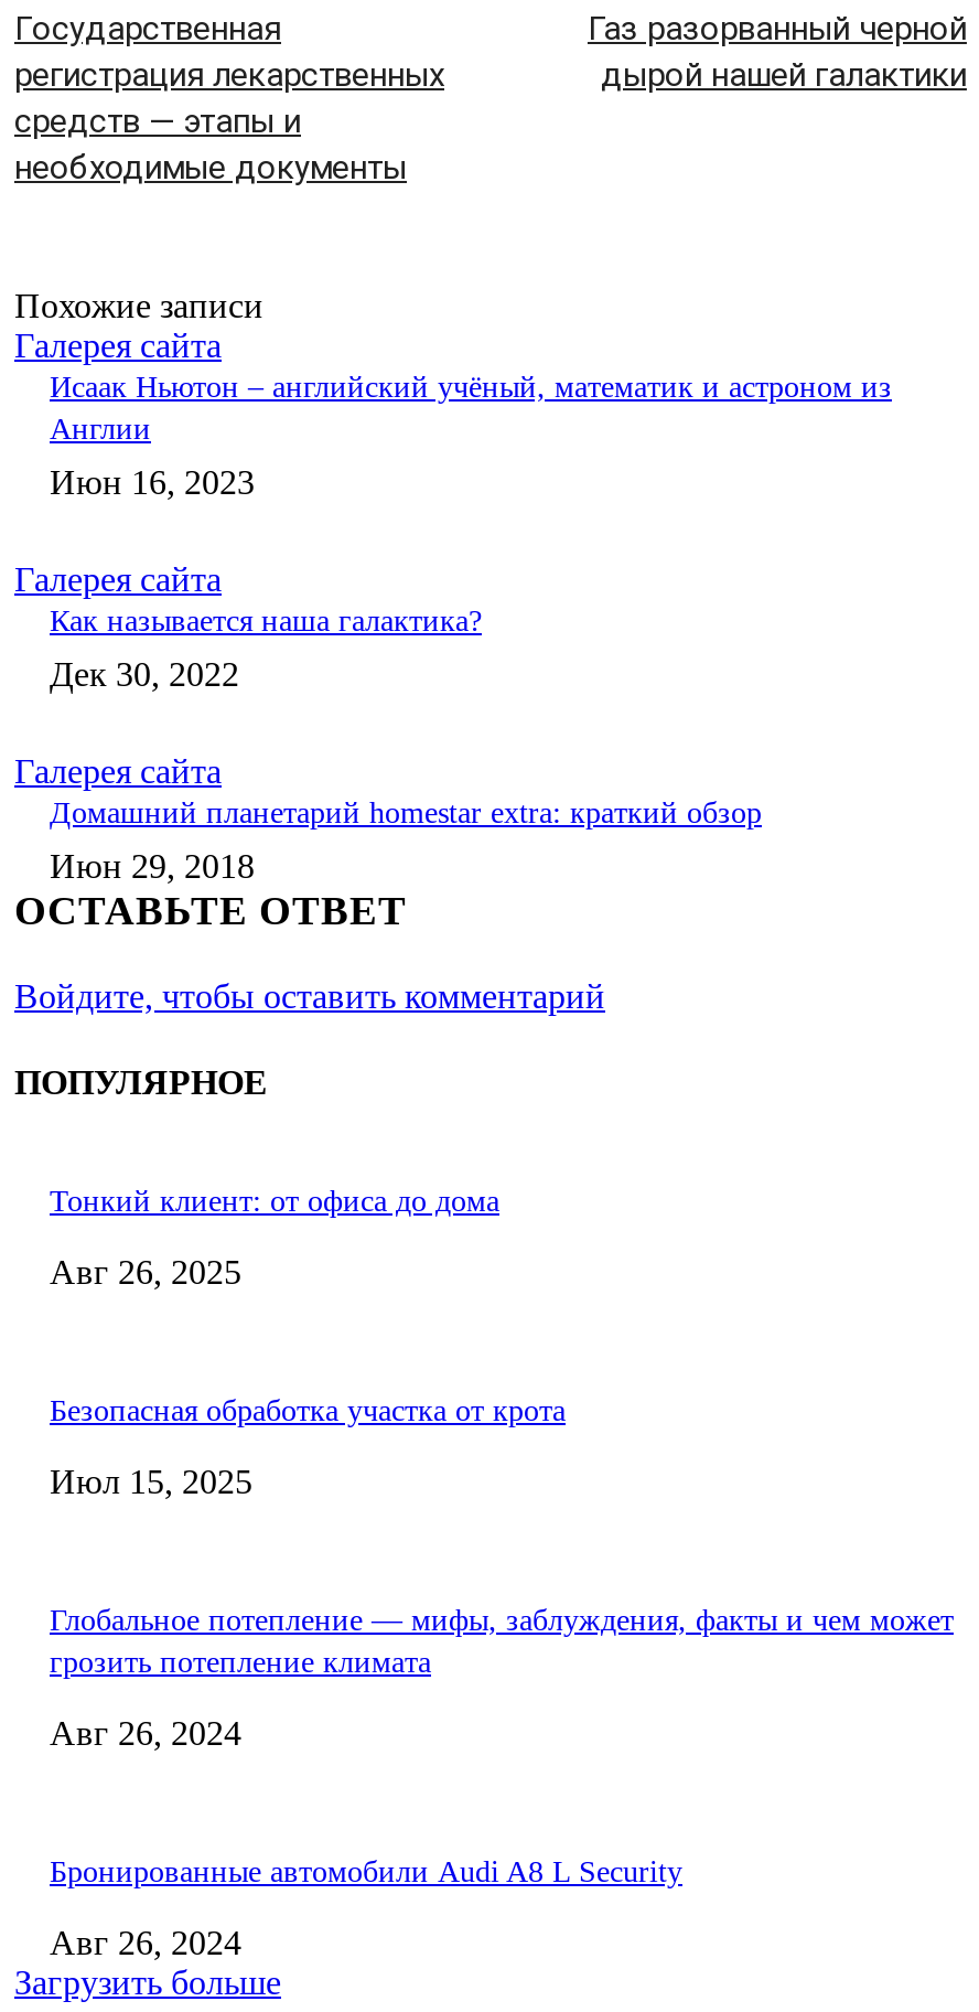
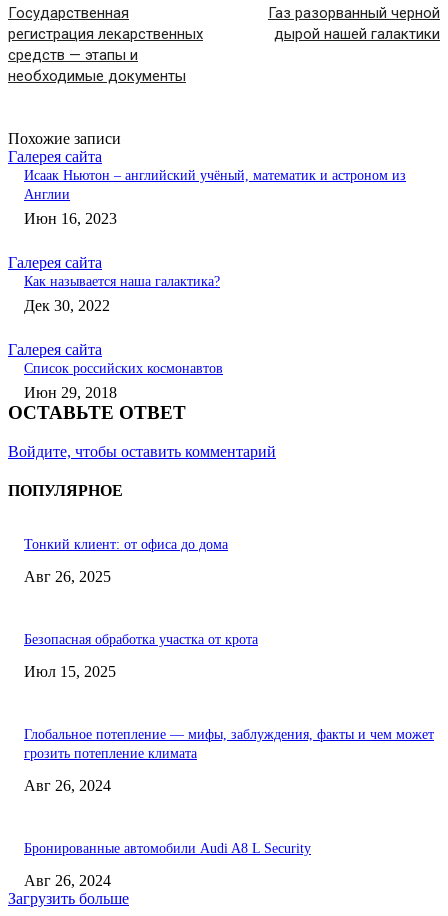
[50,797,762,830] Домашний планетарий homestar extra: краткий обзор -> [24,361,223,376] Список российских космонавтов

